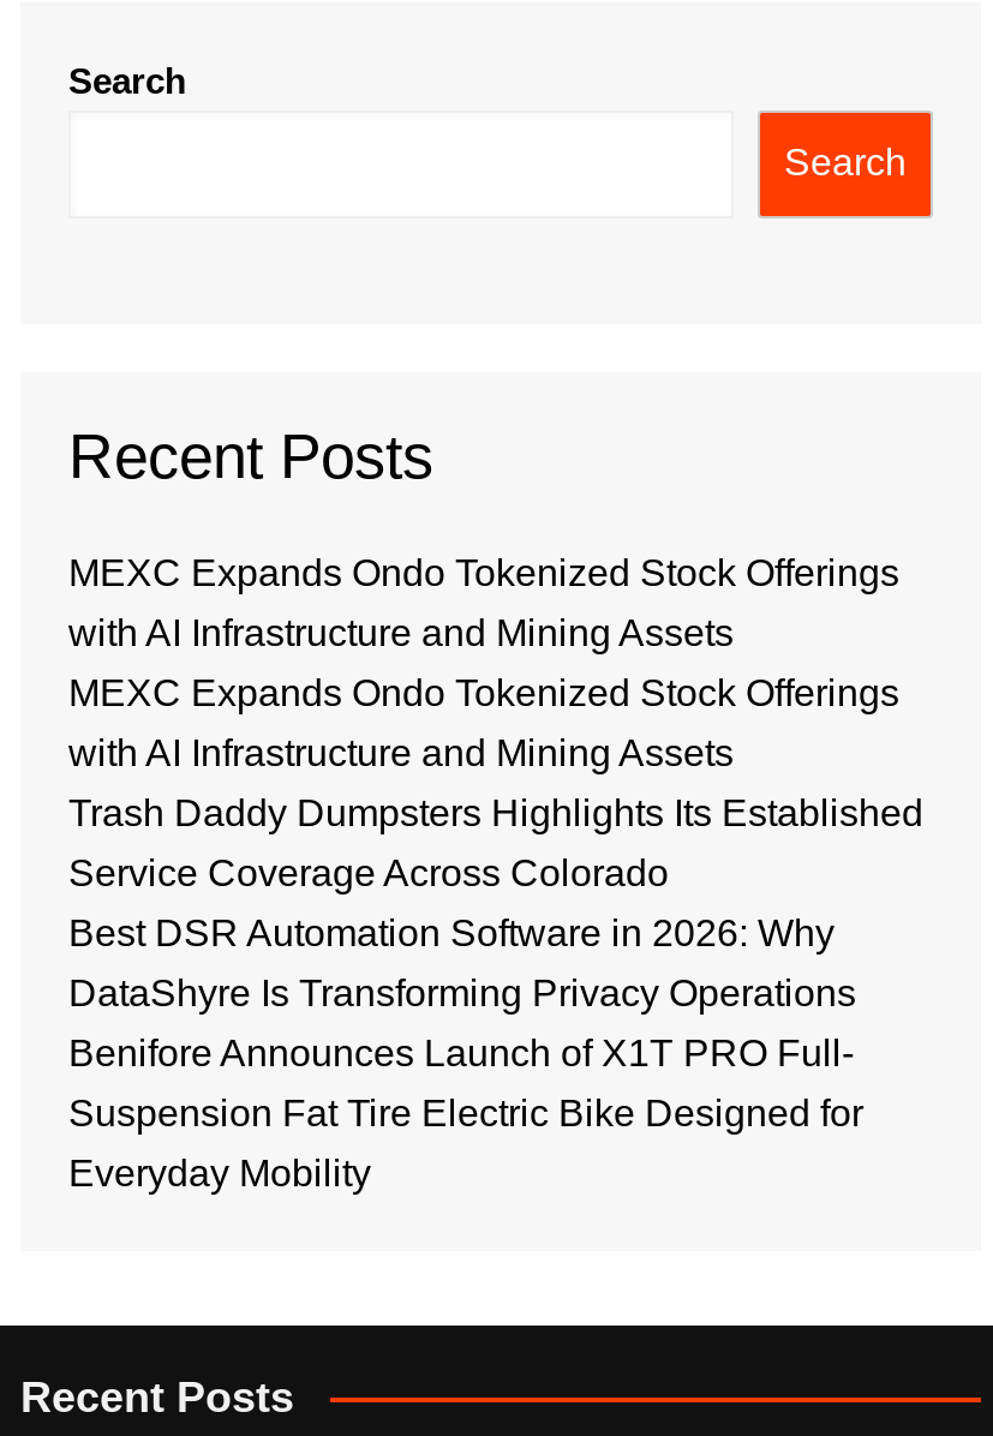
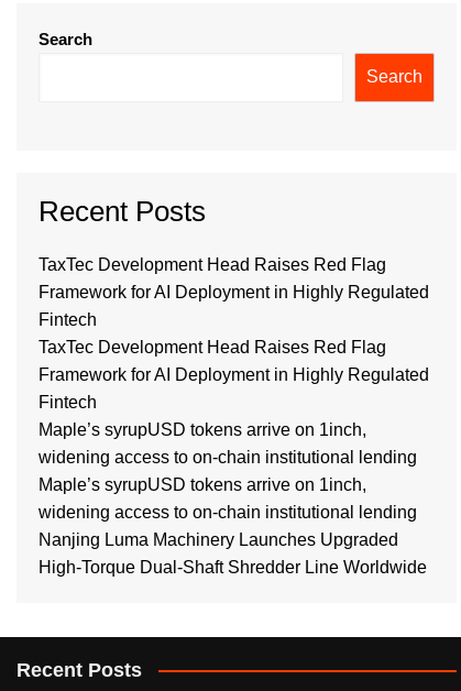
[68,552,923,1193] MEXC Expands Ondo Tokenized Stock Offerings | with AI Infrastructure and Mining Assets | MEXC Expands Ondo Tokenized Stock Offerings | with AI Infrastructure and Mining Assets | Trash Daddy Dumpsters Highlights Its Established | Service Coverage Across Colorado | Best DSR Automation Software in 2026: Why | DataShyre Is Transforming Privacy Operations | Benifore Announces Launch of X1T PRO Full- | Suspension Fat Tire Electric Bike Designed for | Everyday Mobility -> [39,255,429,576] TaxTec Development Head Raises Red Flag | Framework for AI Deployment in Highly Regulated | Fintech | TaxTec Development Head Raises Red Flag | Framework for AI Deployment in Highly Regulated | Fintech | Maple’s syrupUSD tokens arrive on 1inch, | widening access to on-chain institutional lending | Maple’s syrupUSD tokens arrive on 1inch, | widening access to on-chain institutional lending | Nanjing Luma Machinery Launches Upgraded | High-Torque Dual-Shaft Shredder Line Worldwide

